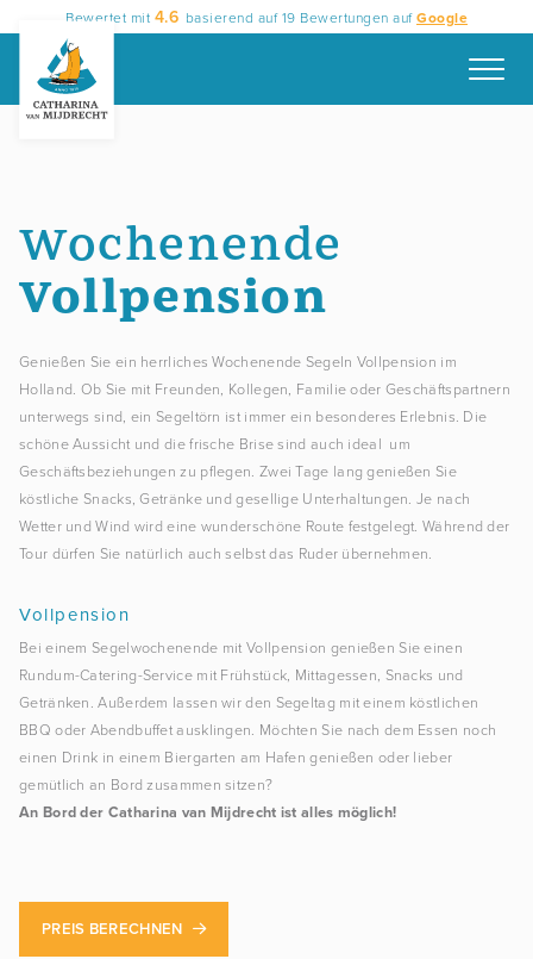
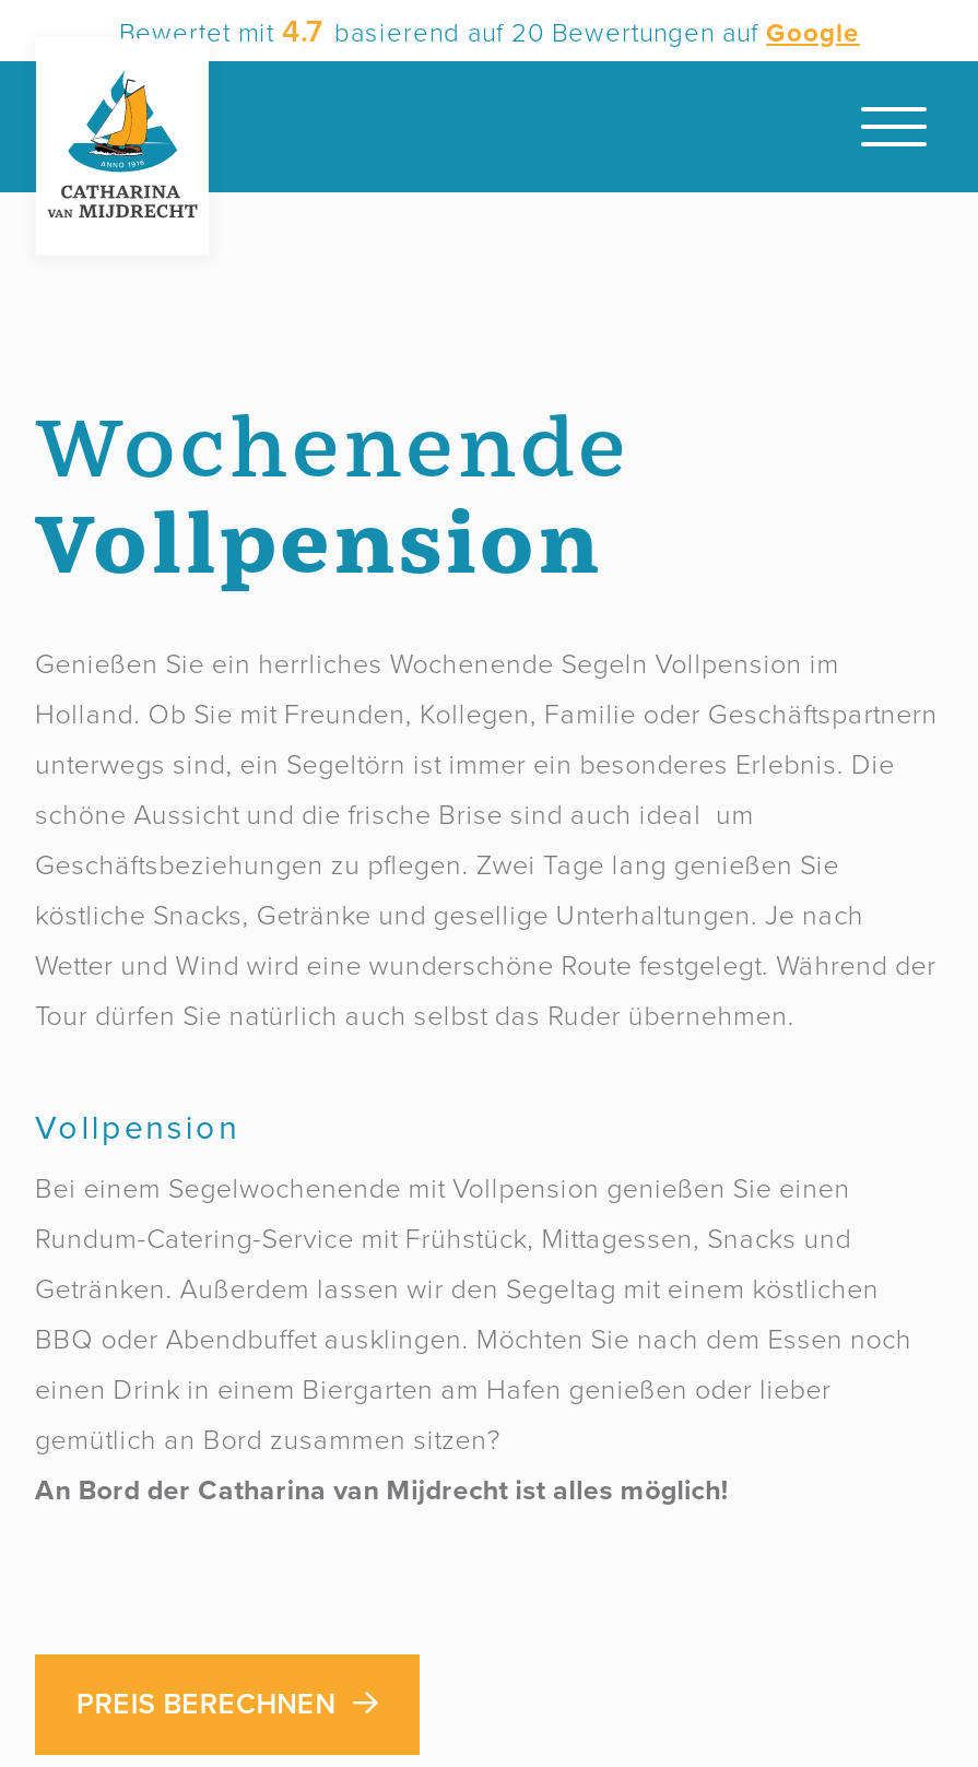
[65,5,468,29] Bewertet mit 4.6 basierend auf 19 Bewertungen auf Google -> [119,9,860,52] Bewertet mit 4.7 basierend auf 20 Bewertungen auf Google

